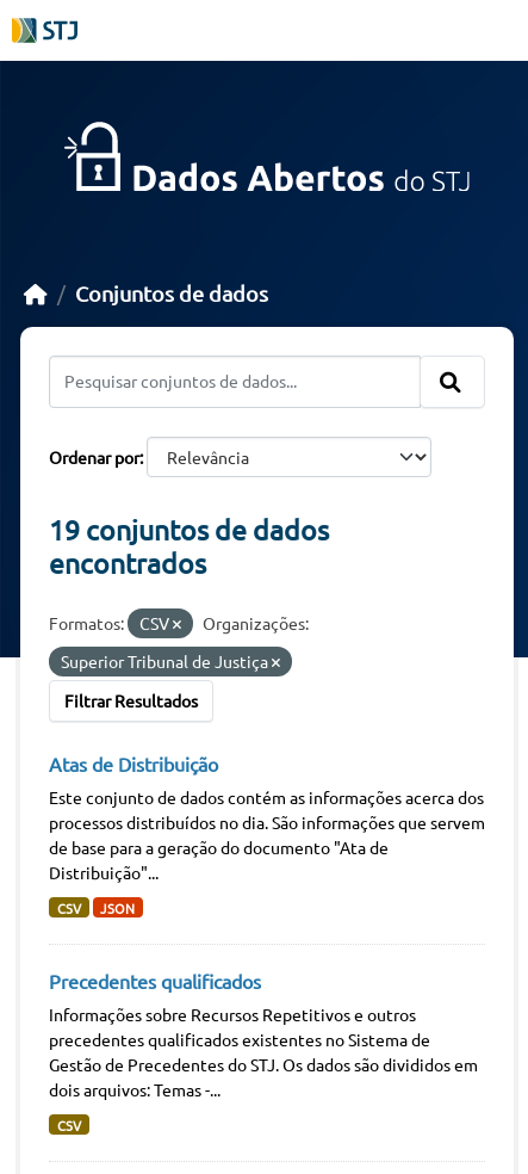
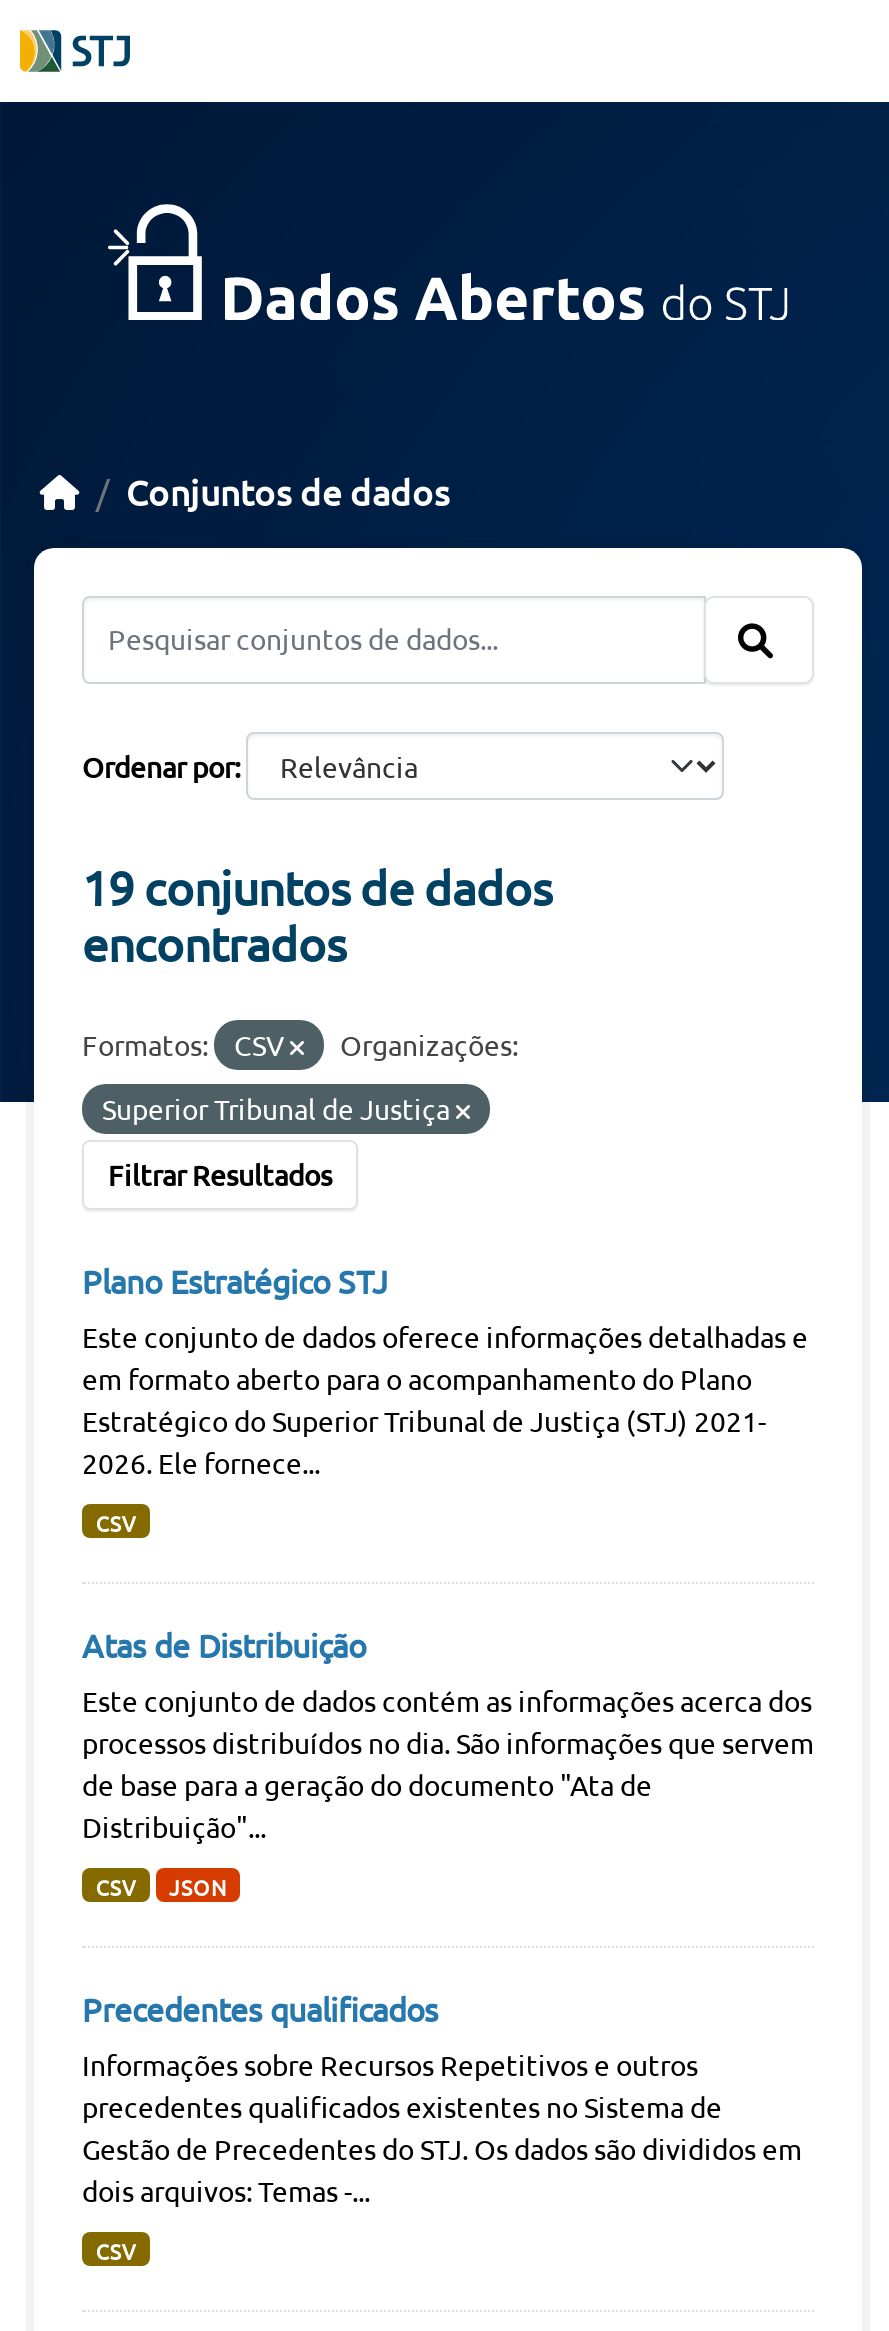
none -> [82,1259,808,1537] Plano Estratégico STJ | Este conjunto de dados oferece informações detalhadas e | em formato aberto para o acompanhamento do Plano | Estratégico do Superior Tribunal de Justiça (STJ) 2021- | 2026. Ele fornece... | CSV

